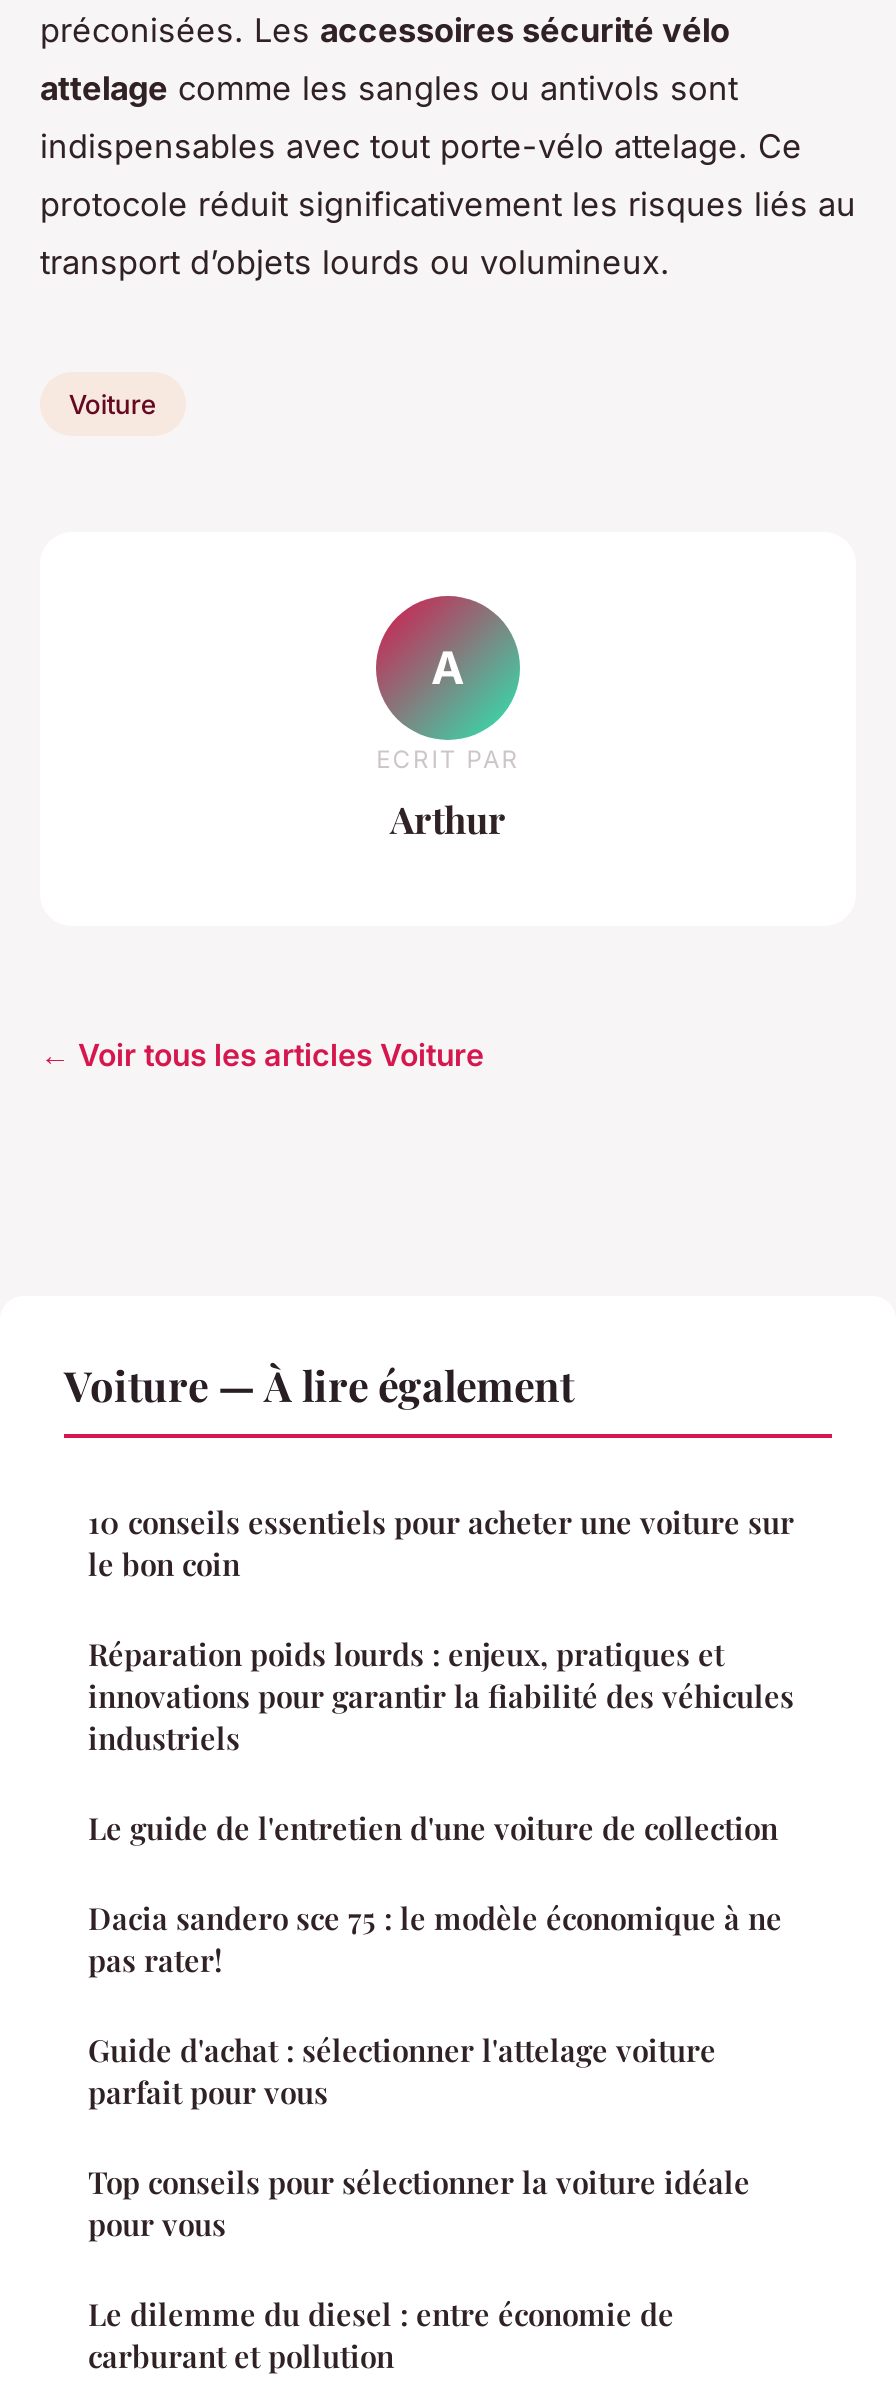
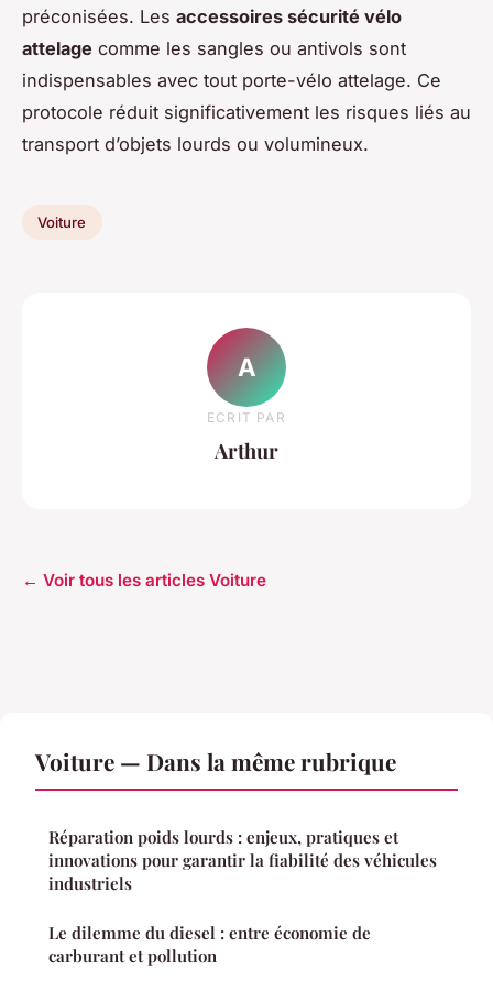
[64,1357,794,1585] Voiture — À lire également | 10 conseils essentiels pour acheter une voiture sur | le bon coin -> [35,746,396,777] Voiture — Dans la même rubrique
[88,1809,782,2245] Le guide de l'entretien d'une voiture de collection | Dacia sandero sce 75 : le modèle économique à ne | pas rater! | Guide d'achat : sélectionner l'attelage voiture | parfait pour vous | Top conseils pour sélectionner la voiture idéale | pour vous -> none

